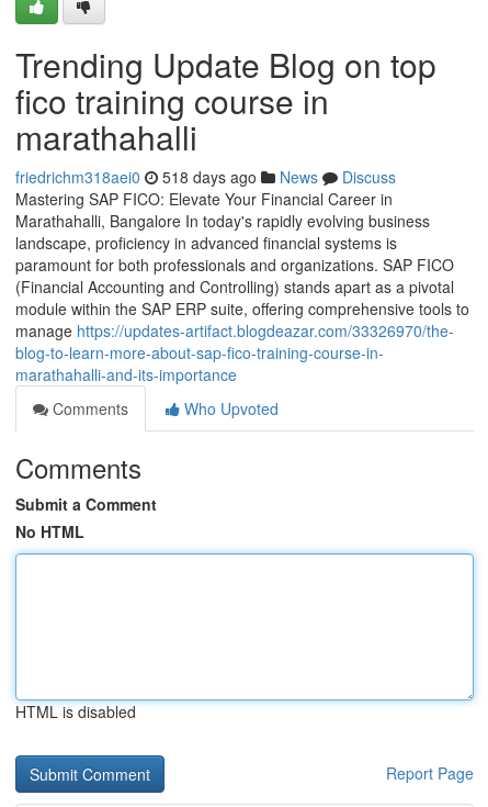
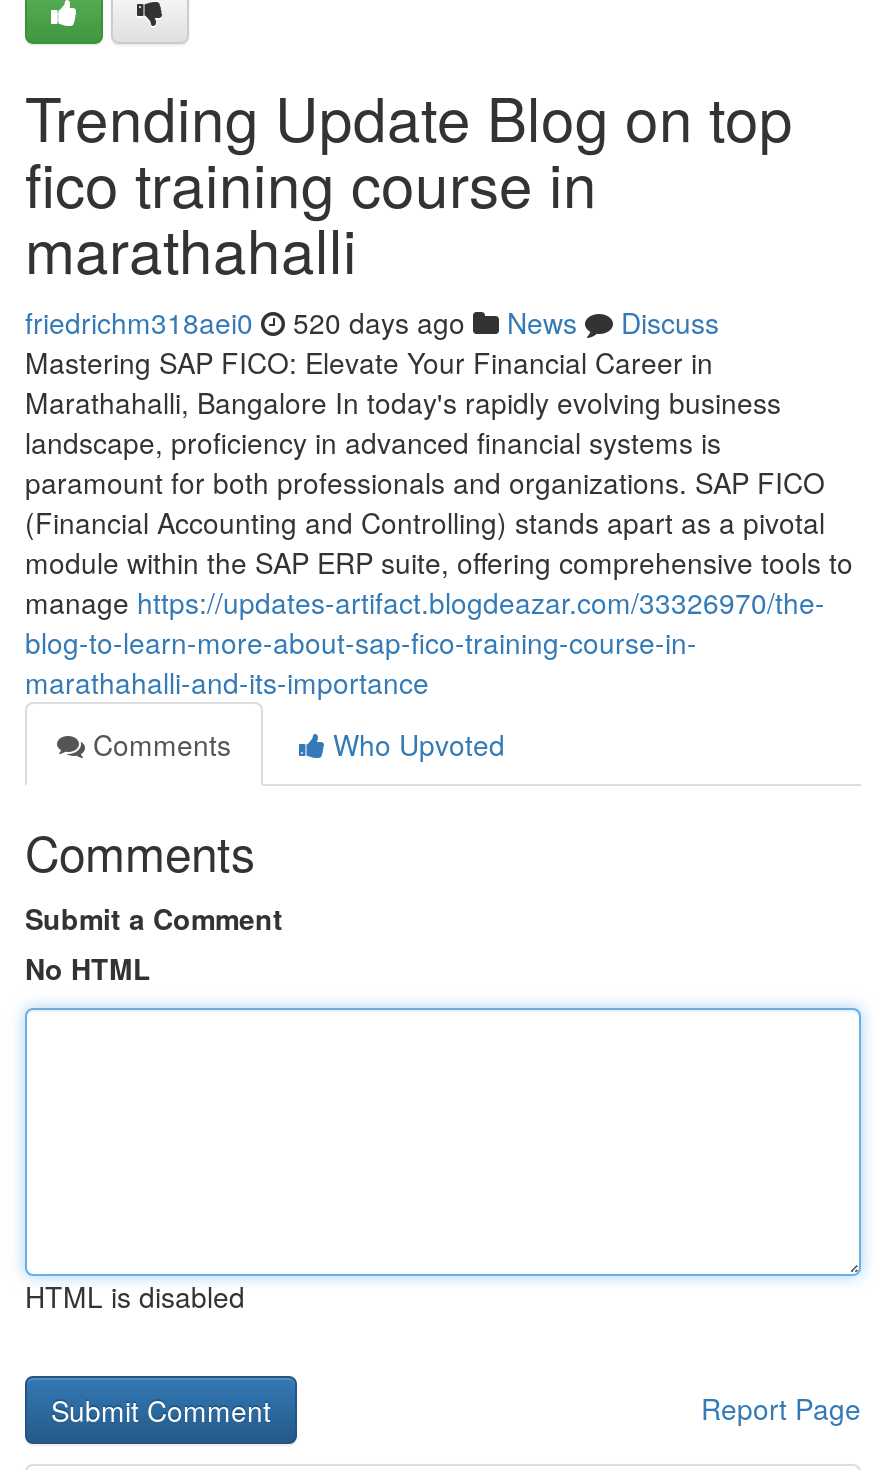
[15,166,396,188] friedrichm318aei0 518 days ago News Discuss -> [25,302,719,342] friedrichm318aei0 520 days ago News Discuss

